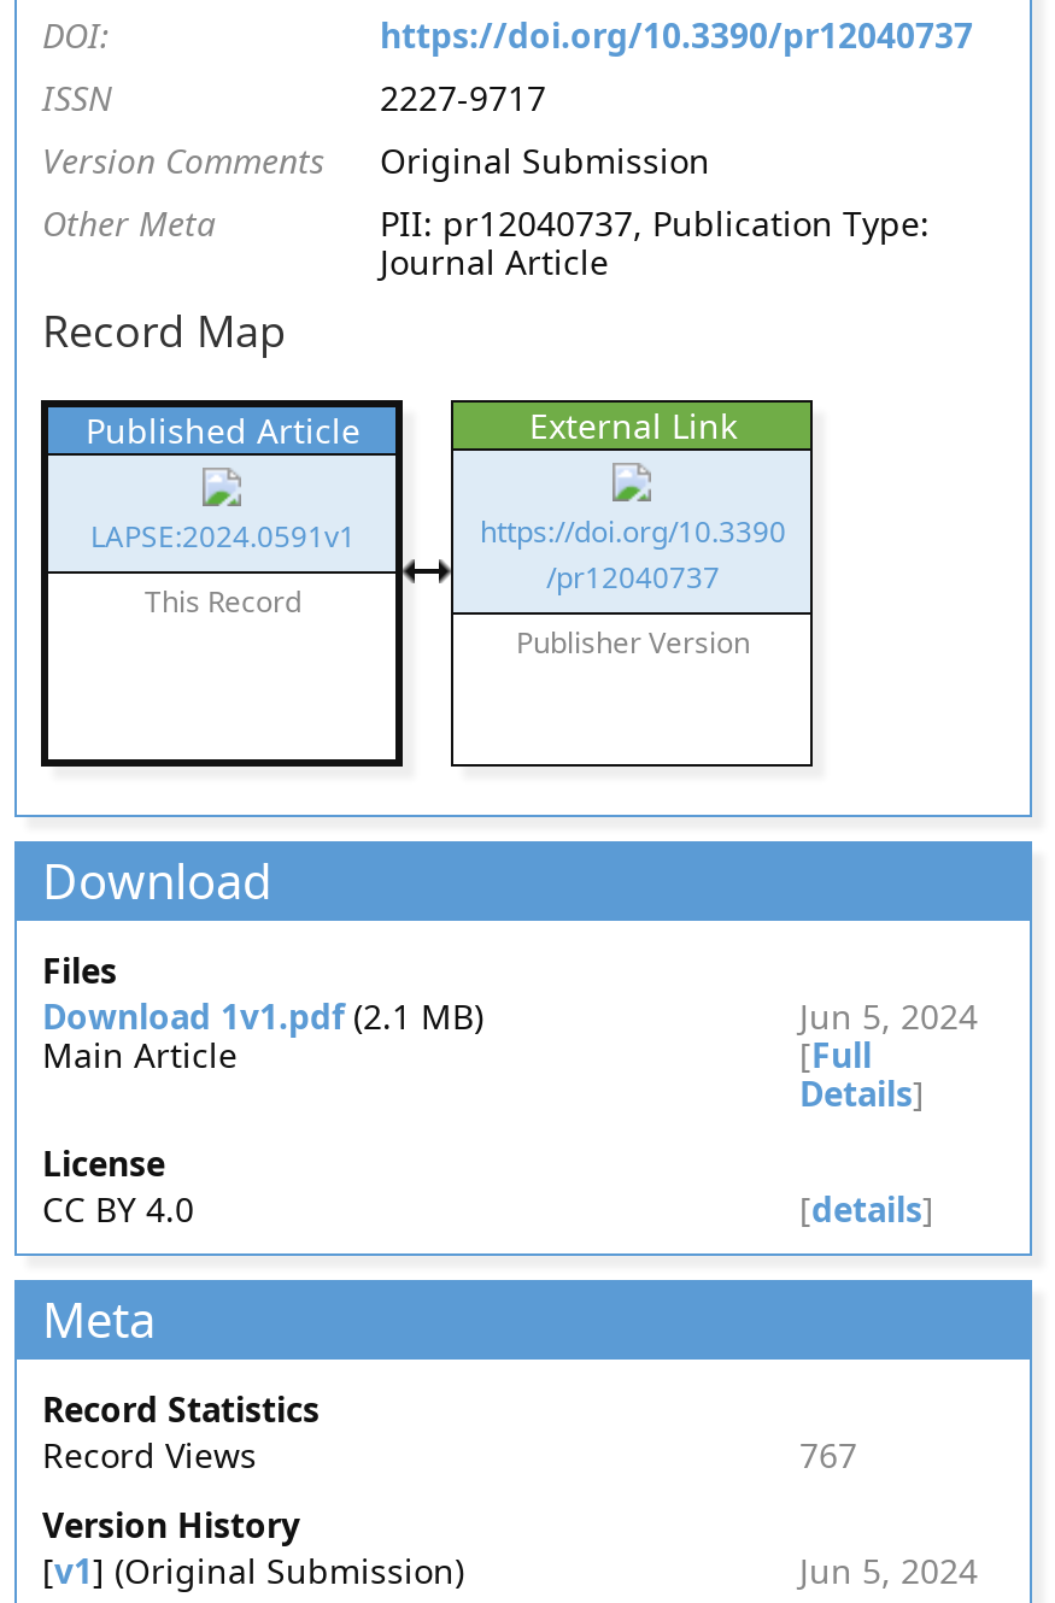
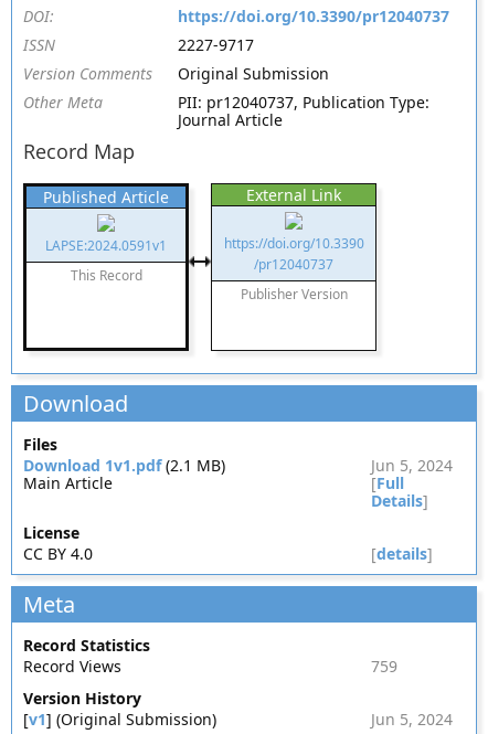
[799,1432,857,1478] 767 -> [370,656,397,677] 759

